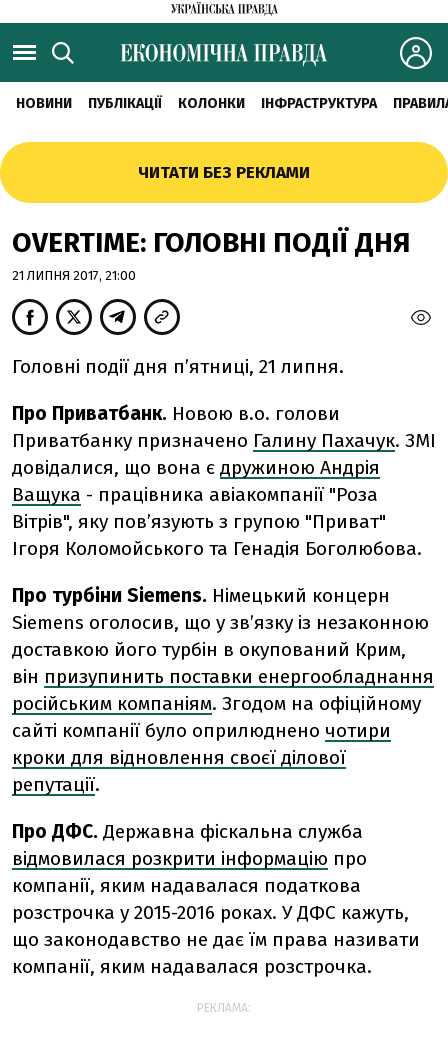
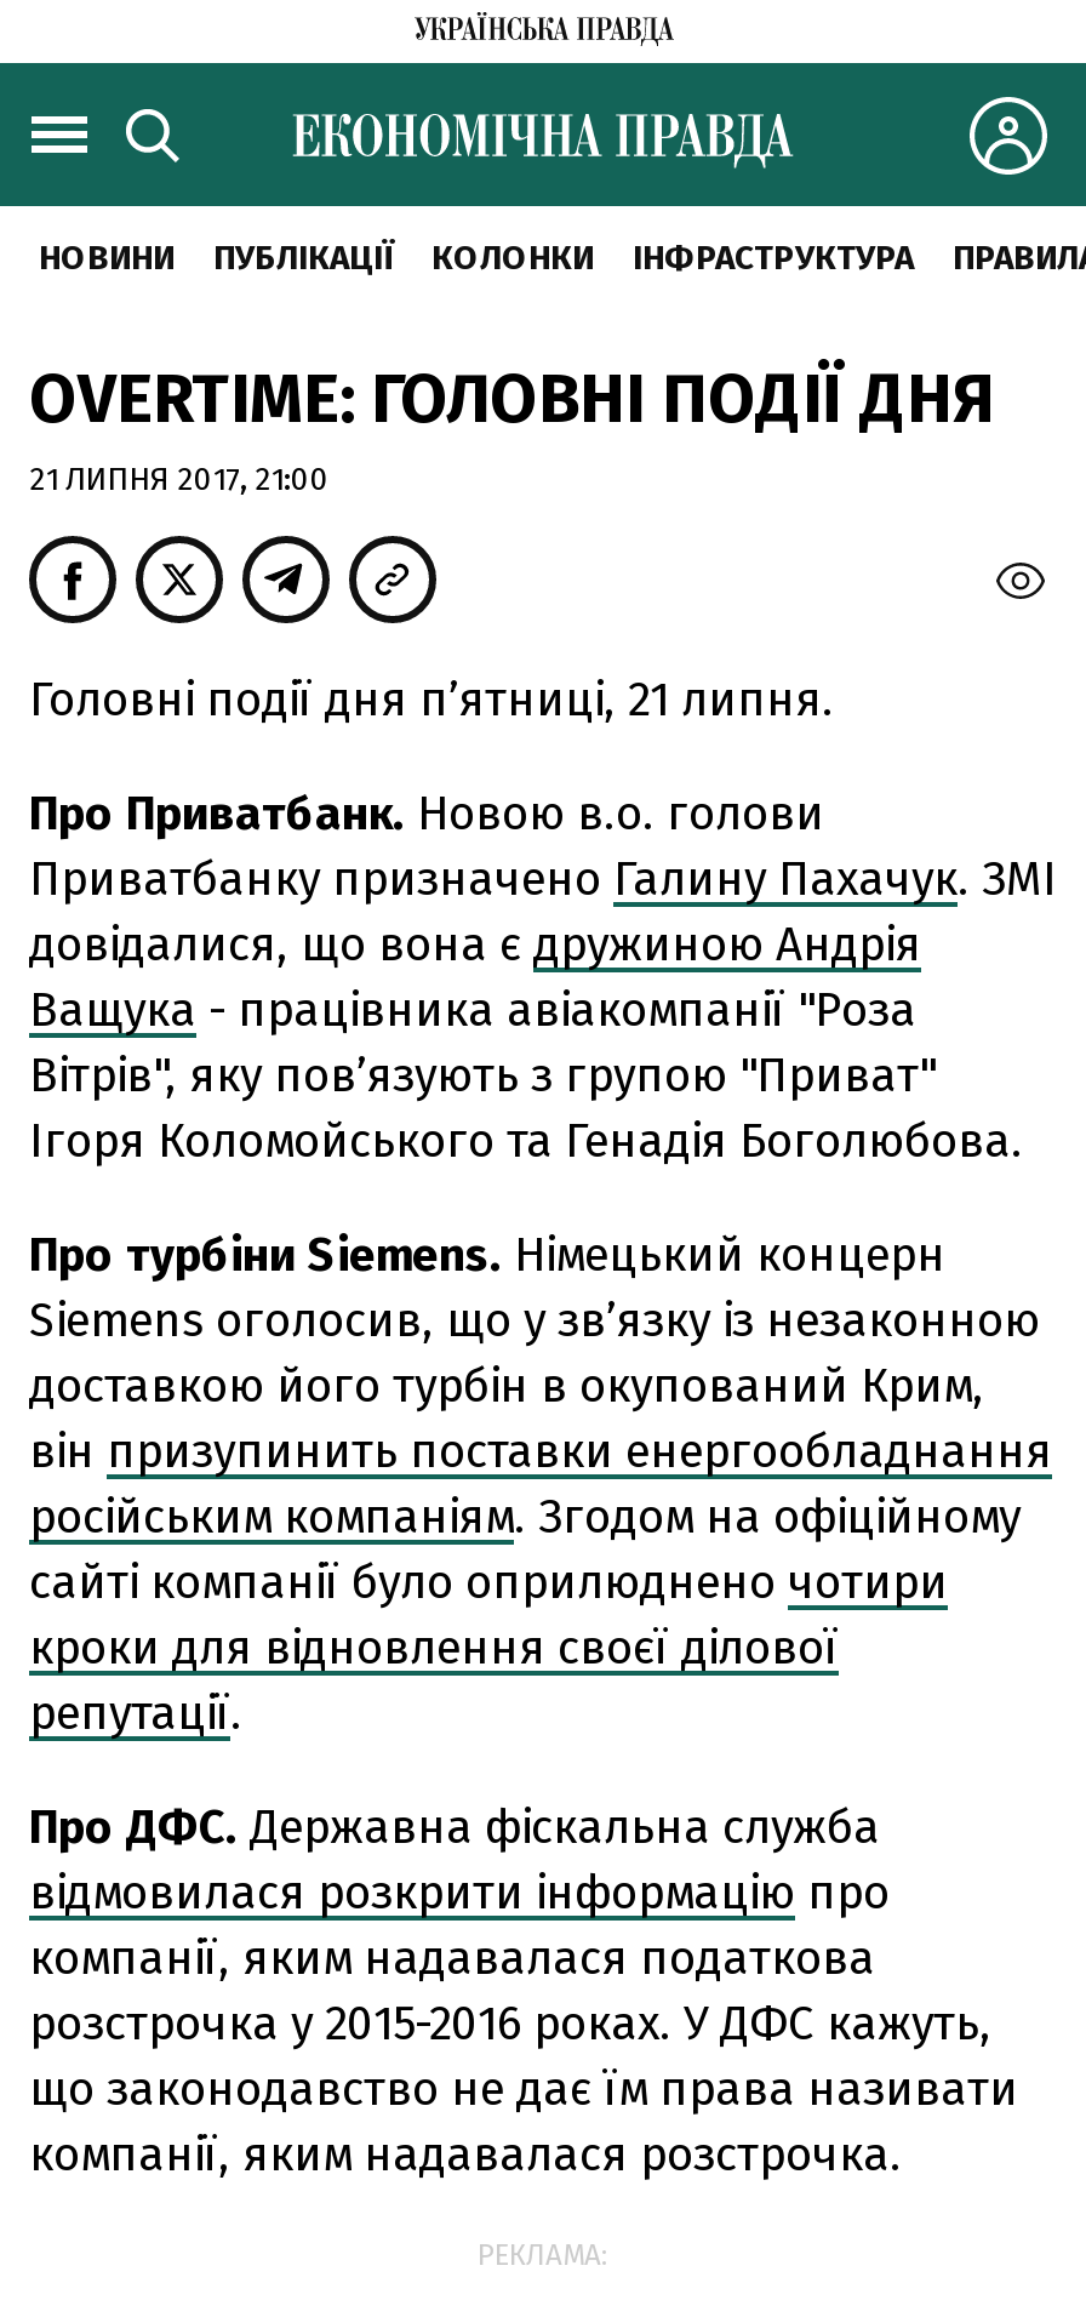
[138,162,310,183] ЧИТАТИ БЕЗ РЕКЛАМИ -> none

